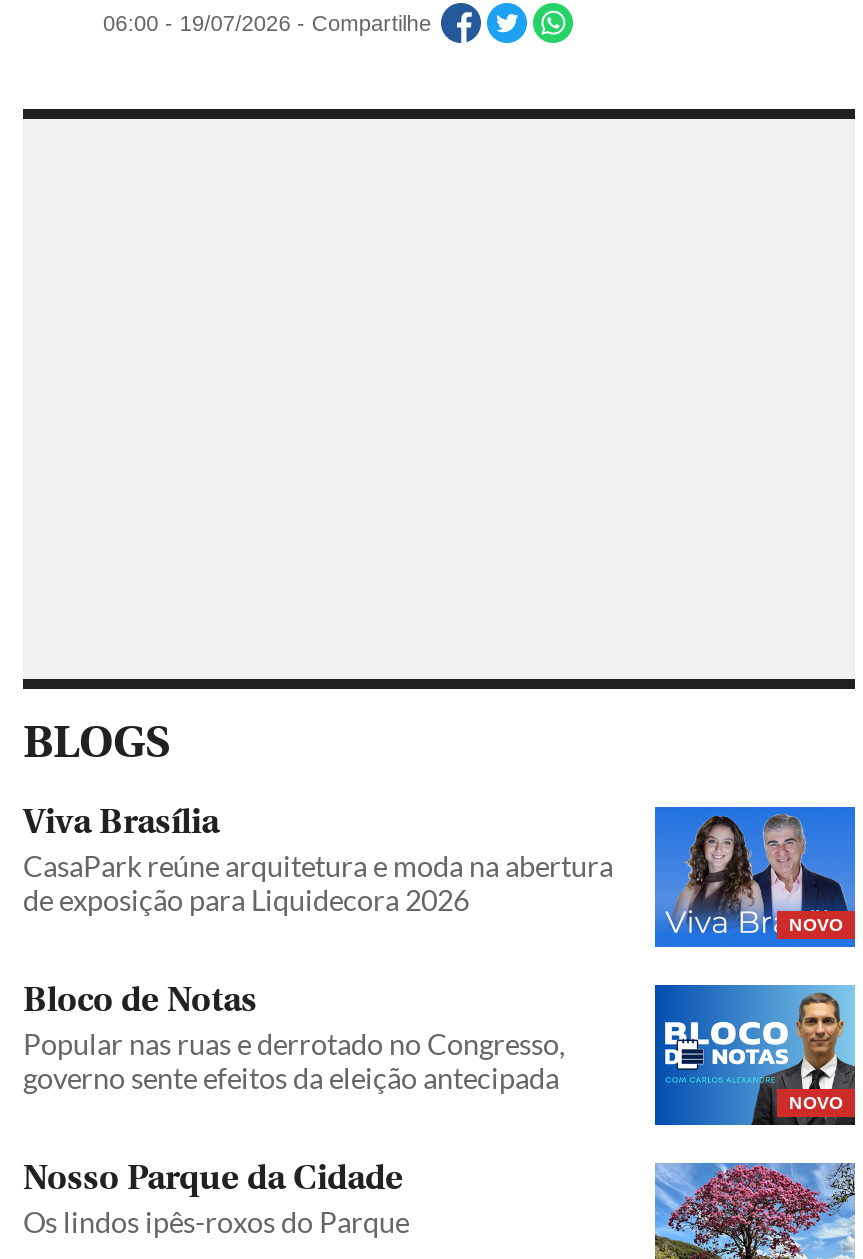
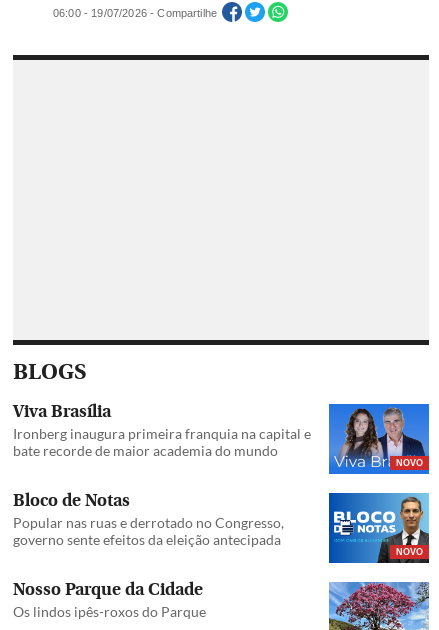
[23,849,613,917] CasaPark reúne arquitetura e moda na abertura | de exposição para Liquidecora 2026 -> [13,425,311,459] Ironberg inaugura primeira franquia na capital e | bate recorde de maior academia do mundo

